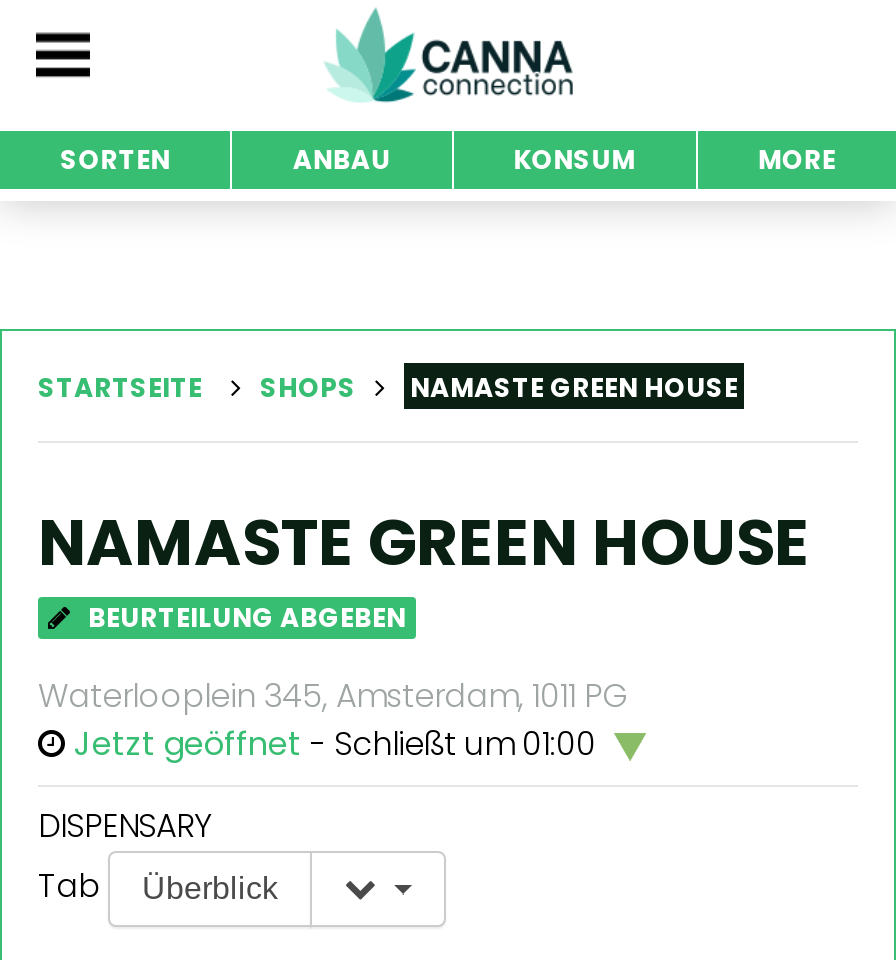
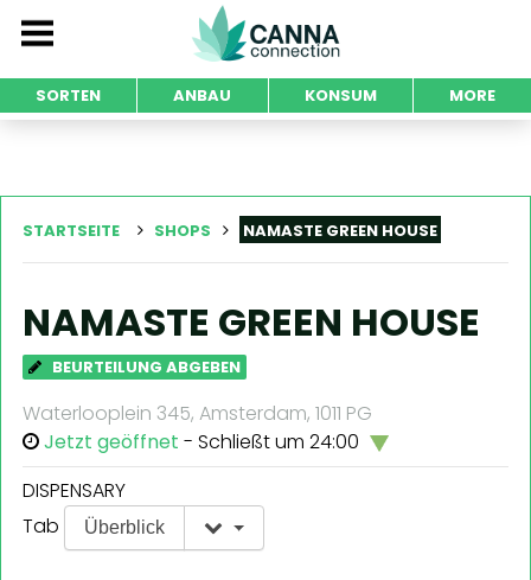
[74,721,604,767] Jetzt geöffnet - Schließt um 01:00 -> [44,428,364,455] Jetzt geöffnet - Schließt um 24:00

